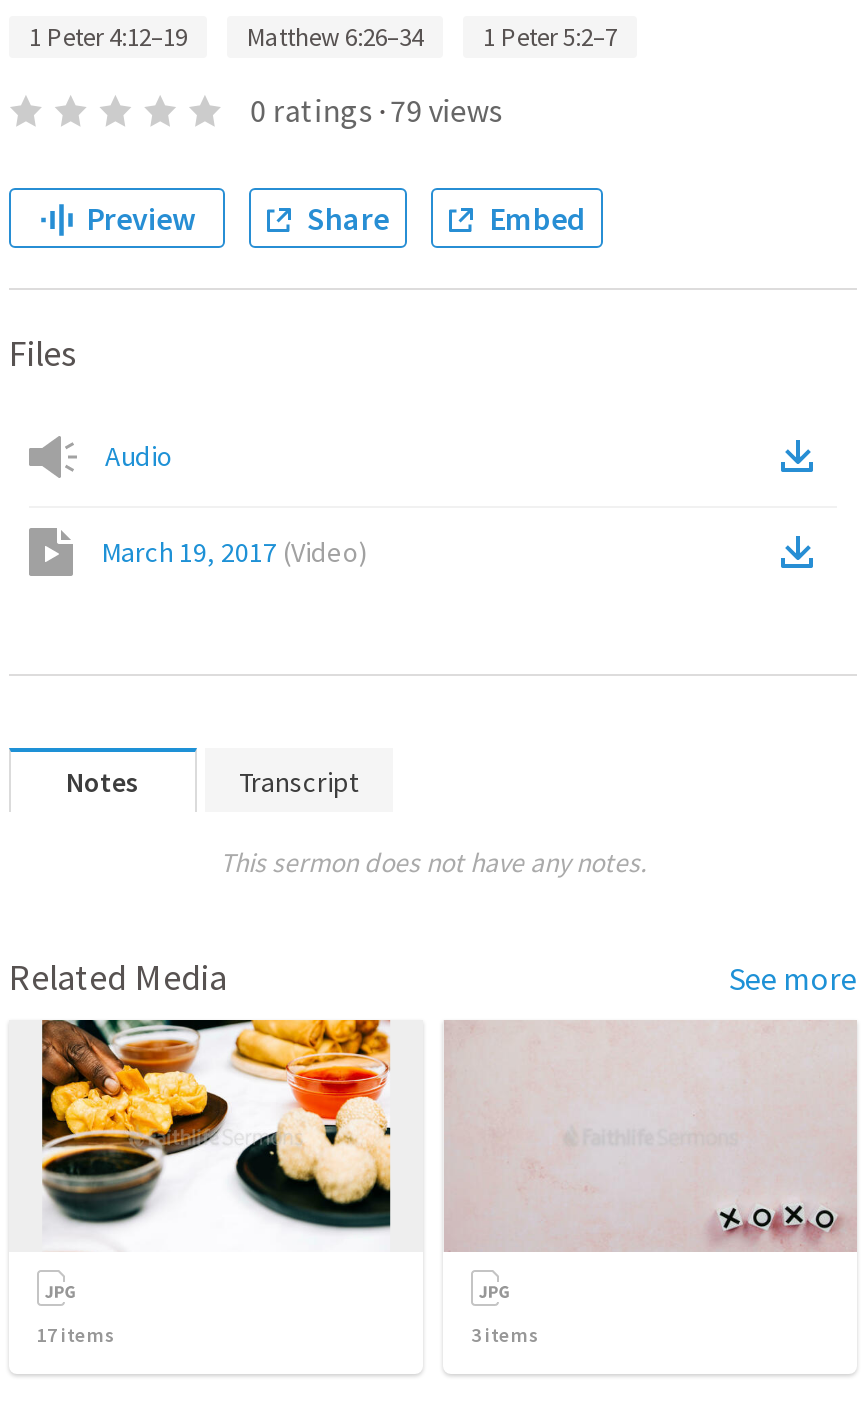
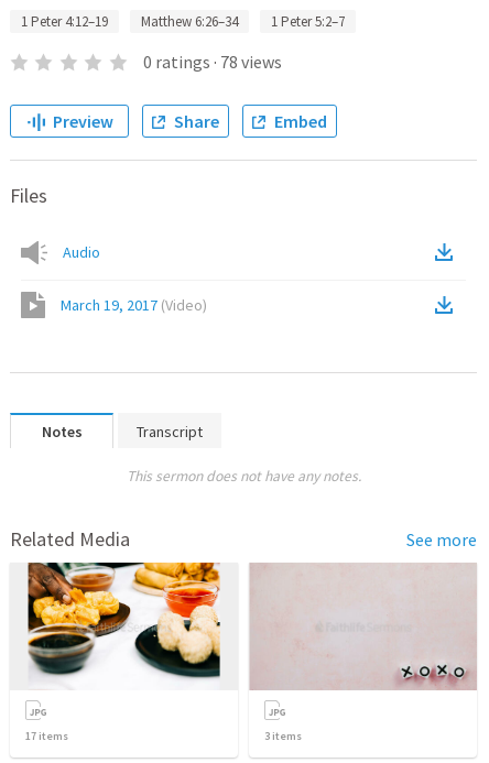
[250,90,502,130] 0 ratings · 79 views -> [143,51,282,73] 0 ratings · 78 views

